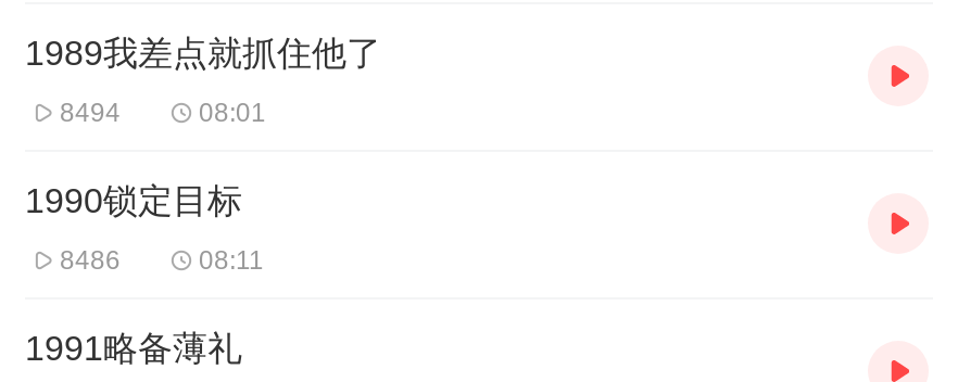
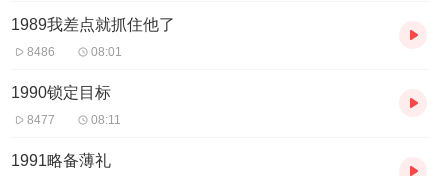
[60,97,121,128] 8494 -> [27,45,55,59] 8486
[60,245,121,275] 8486 -> [27,113,55,127] 8477

